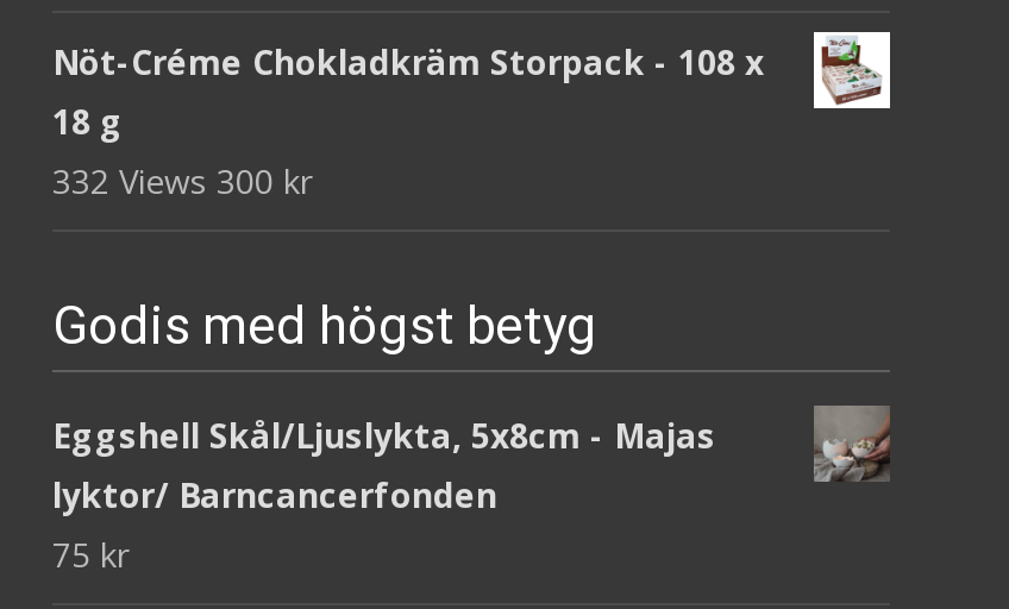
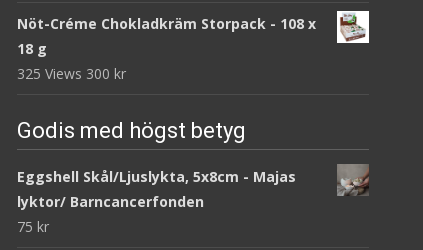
[52,157,312,202] 332 Views 300 kr -> [17,64,126,83] 325 Views 300 kr

